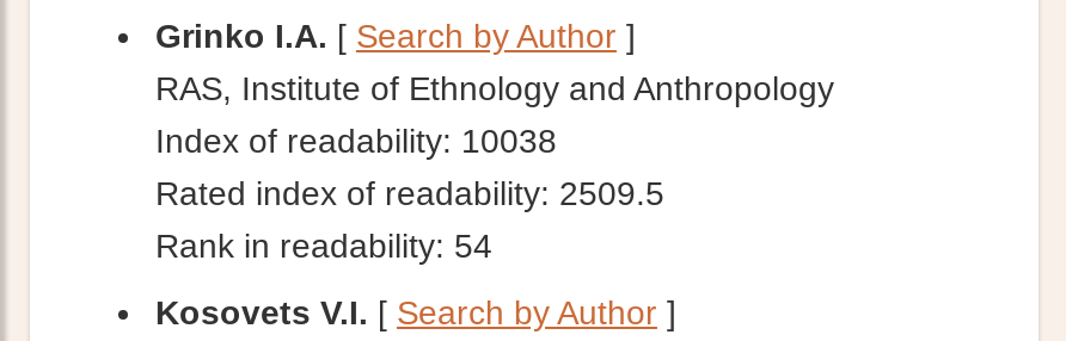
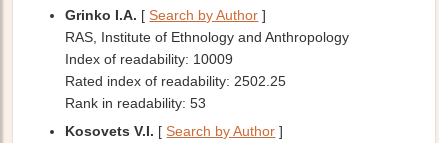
[155,122,557,160] Index of readability: 10038 -> [65,51,233,67] Index of readability: 10009
[155,174,664,212] Rated index of readability: 2509.5 -> [65,73,286,89] Rated index of readability: 2502.25
[155,227,492,265] Rank in readability: 54 -> [65,95,206,111] Rank in readability: 53

